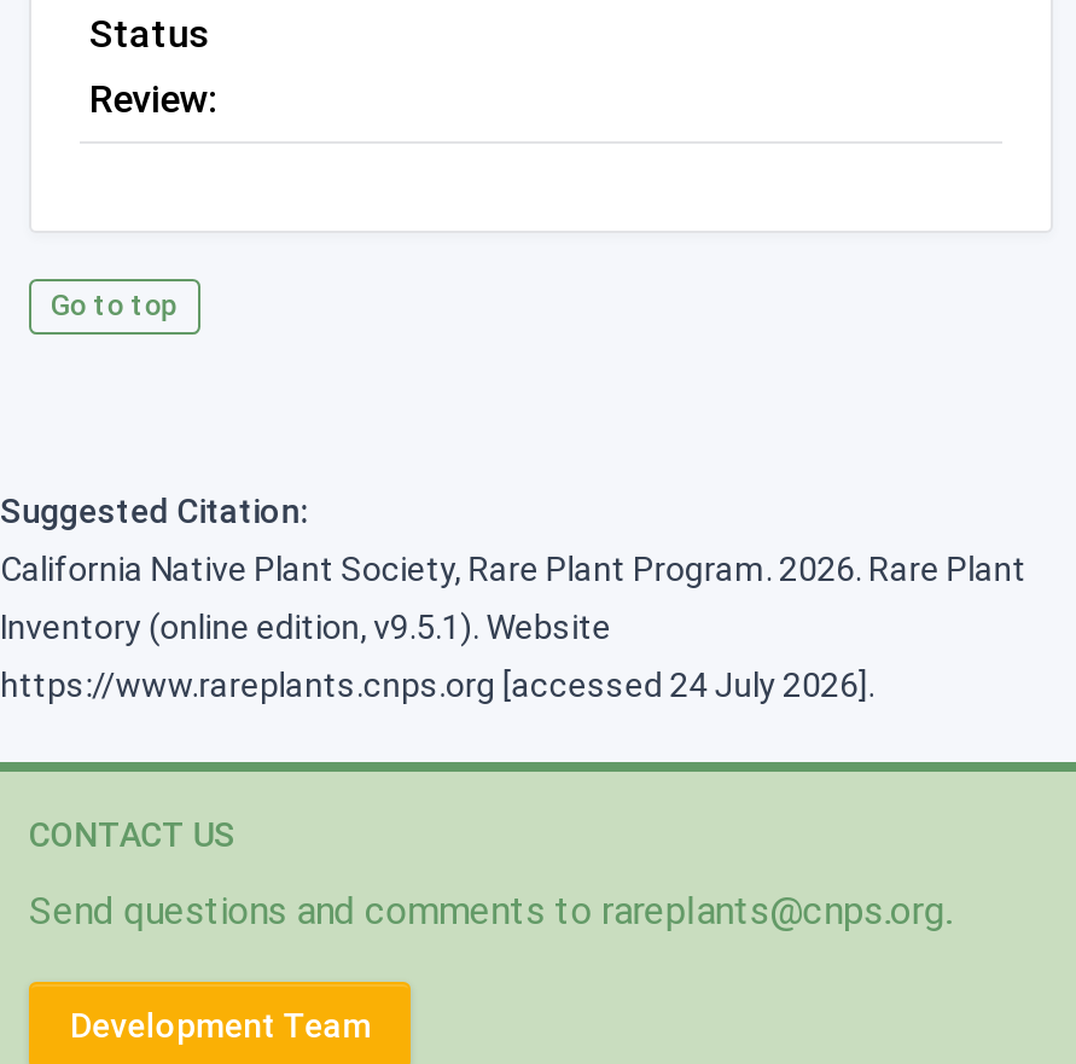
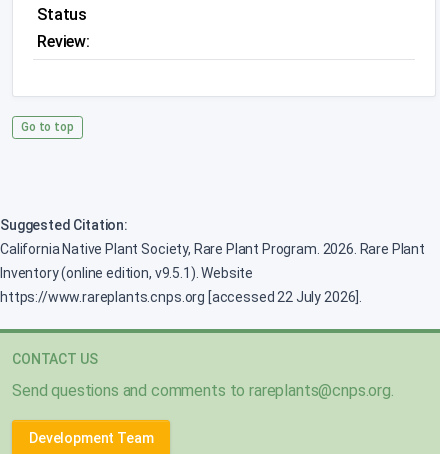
[0,665,874,704] https://www.rareplants.cnps.org [accessed 24 July 2026]. -> [0,289,362,305] https://www.rareplants.cnps.org [accessed 22 July 2026].

